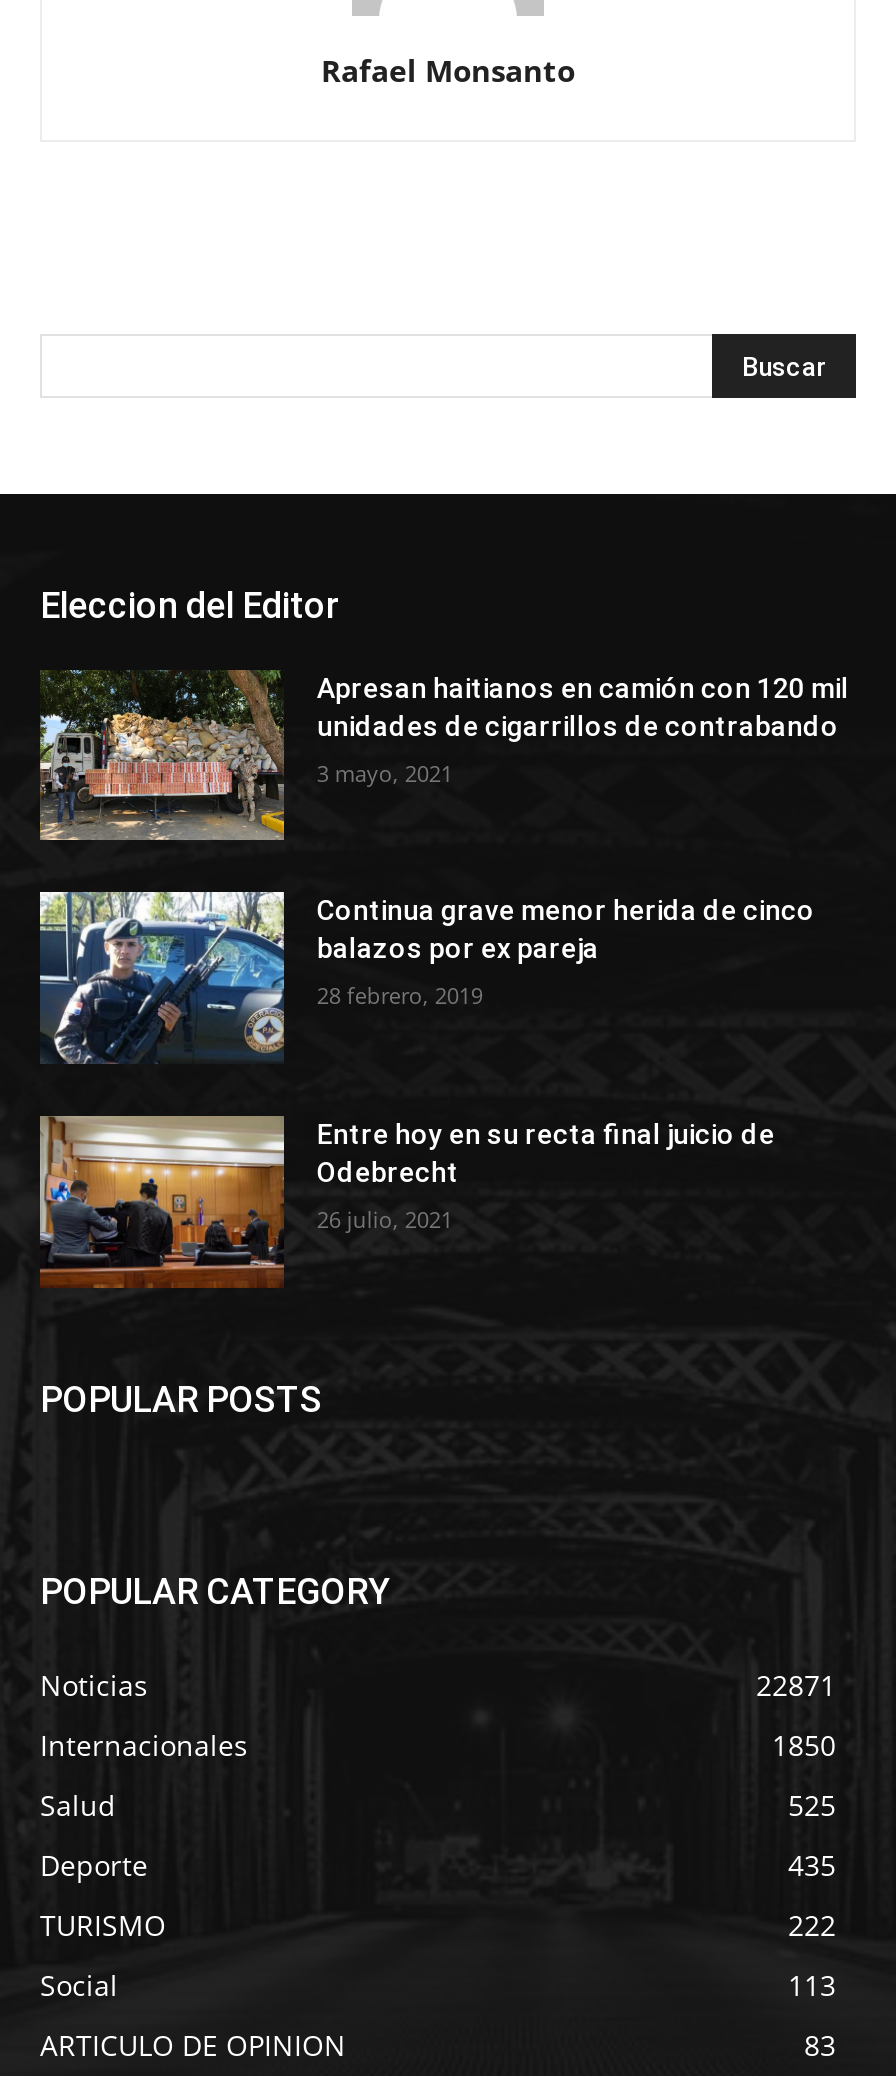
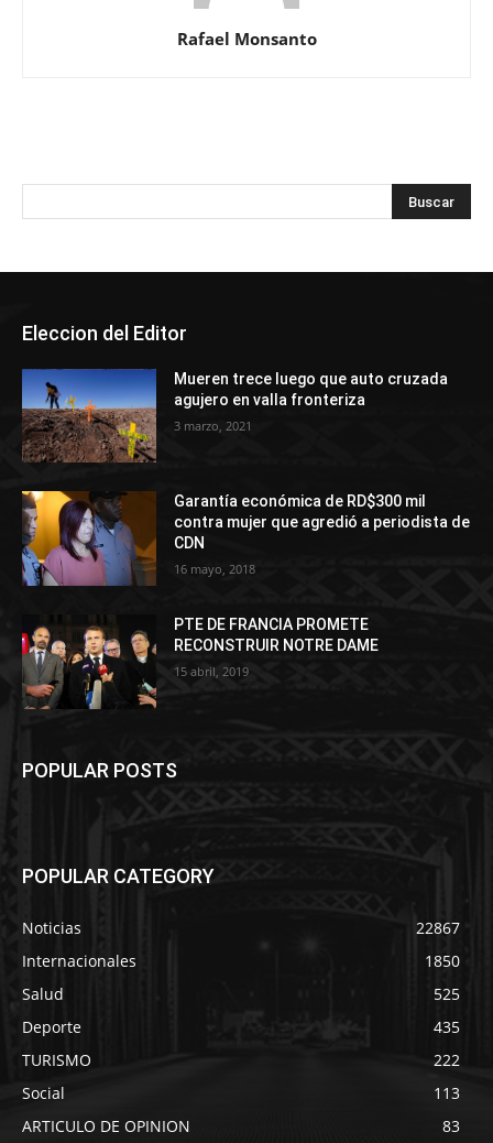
[38,670,849,842] [image] | Apresan haitianos en camión con 120 mil | unidades de cigarrillos de contrabando -> [21,368,448,462] [image] | Mueren trece luego que auto cruzada | agujero en valla fronteriza
[317,758,453,788] 3 mayo, 2021 -> [174,417,252,434] 3 marzo, 2021
[38,890,815,1064] [image] | Continua grave menor herida de cinco | balazos por ex pareja -> [21,490,470,587] [image] | Garantía económica de RD$300 mil | contra mujer que agredió a periodista de | CDN
[317,981,483,1011] 28 febrero, 2019 -> [174,561,256,578] 16 mayo, 2018
[38,1114,775,1290] [image] | Entre hoy en su recta final juicio de | Odebrecht -> [21,614,379,710] [image] | PTE DE FRANCIA PROMETE | RECONSTRUIR NOTRE DAME
[317,1204,453,1234] 26 julio, 2021 -> [174,663,249,680] 15 abril, 2019
[756,1666,836,1704] 22871 -> [416,917,460,938] 22867

